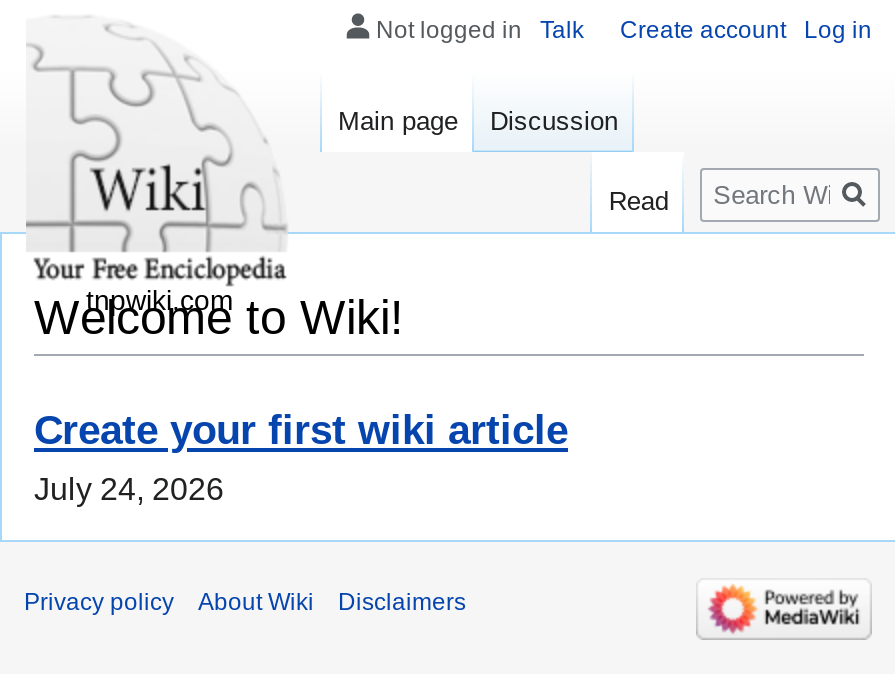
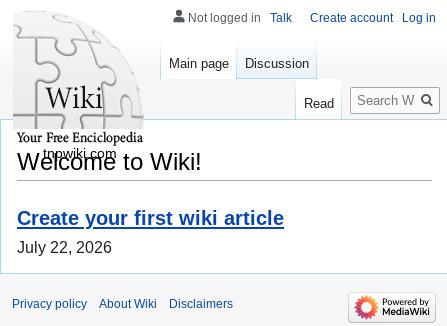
[34,473,224,507] July 24, 2026 -> [17,239,112,256] July 22, 2026

